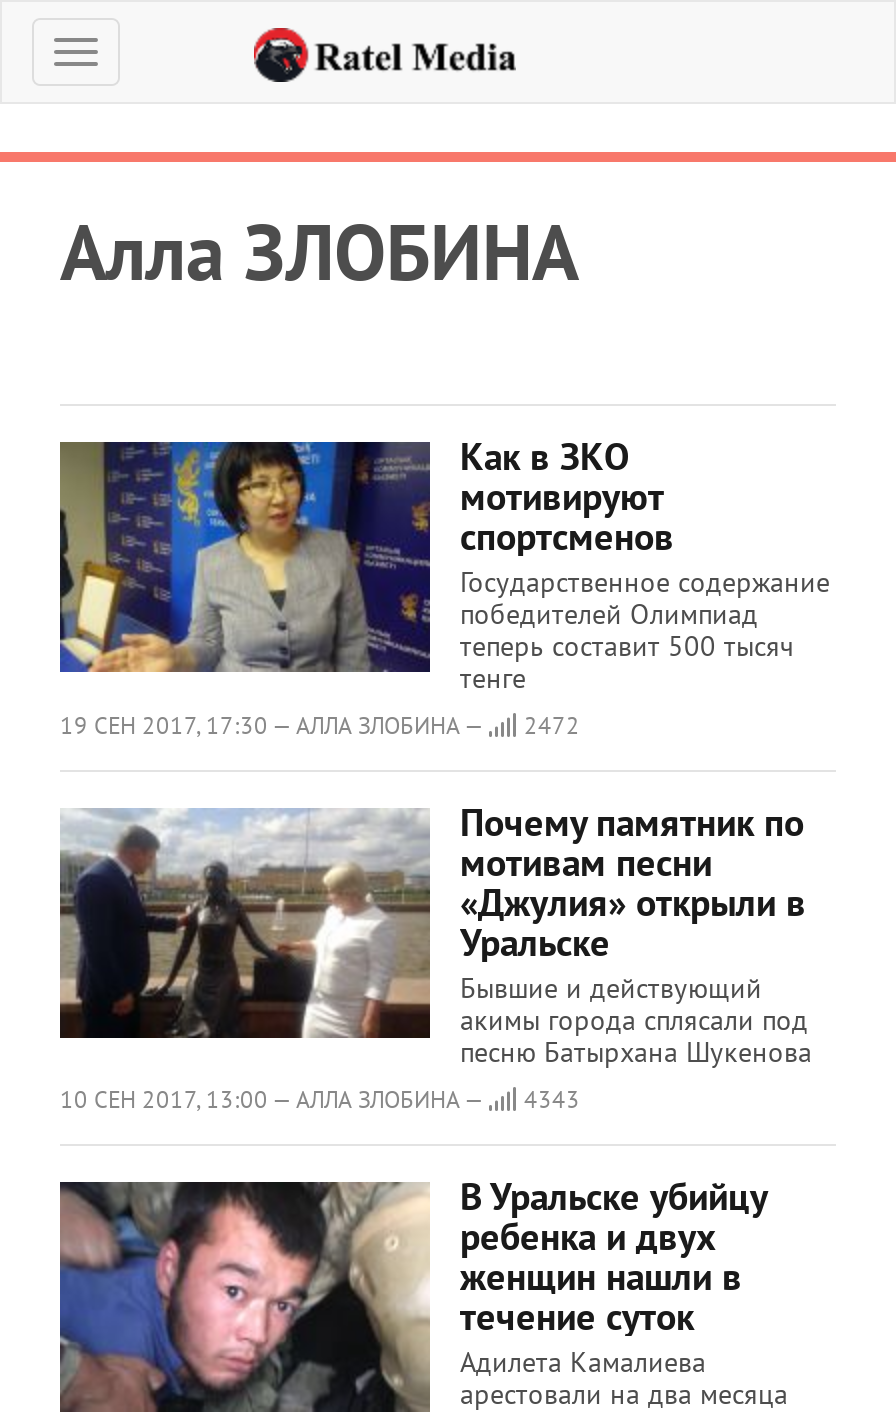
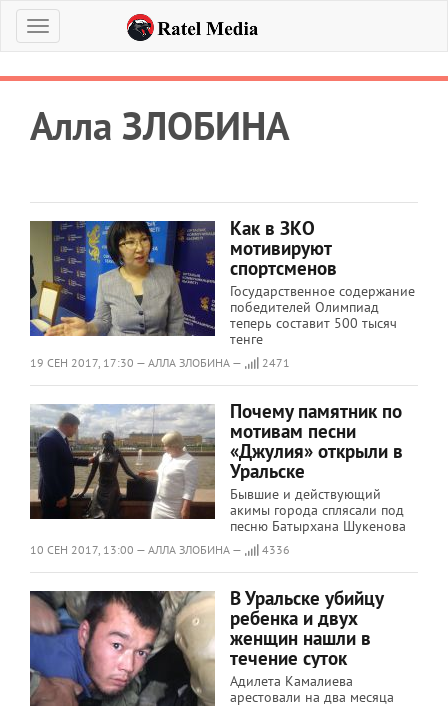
[60,710,580,740] 19 СЕН 2017, 17:30 — АЛЛА ЗЛОБИНА — 2472 -> [30,355,290,370] 19 СЕН 2017, 17:30 — АЛЛА ЗЛОБИНА — 2471
[60,1084,580,1114] 10 СЕН 2017, 13:00 — АЛЛА ЗЛОБИНА — 4343 -> [30,542,290,557] 10 СЕН 2017, 13:00 — АЛЛА ЗЛОБИНА — 4336

